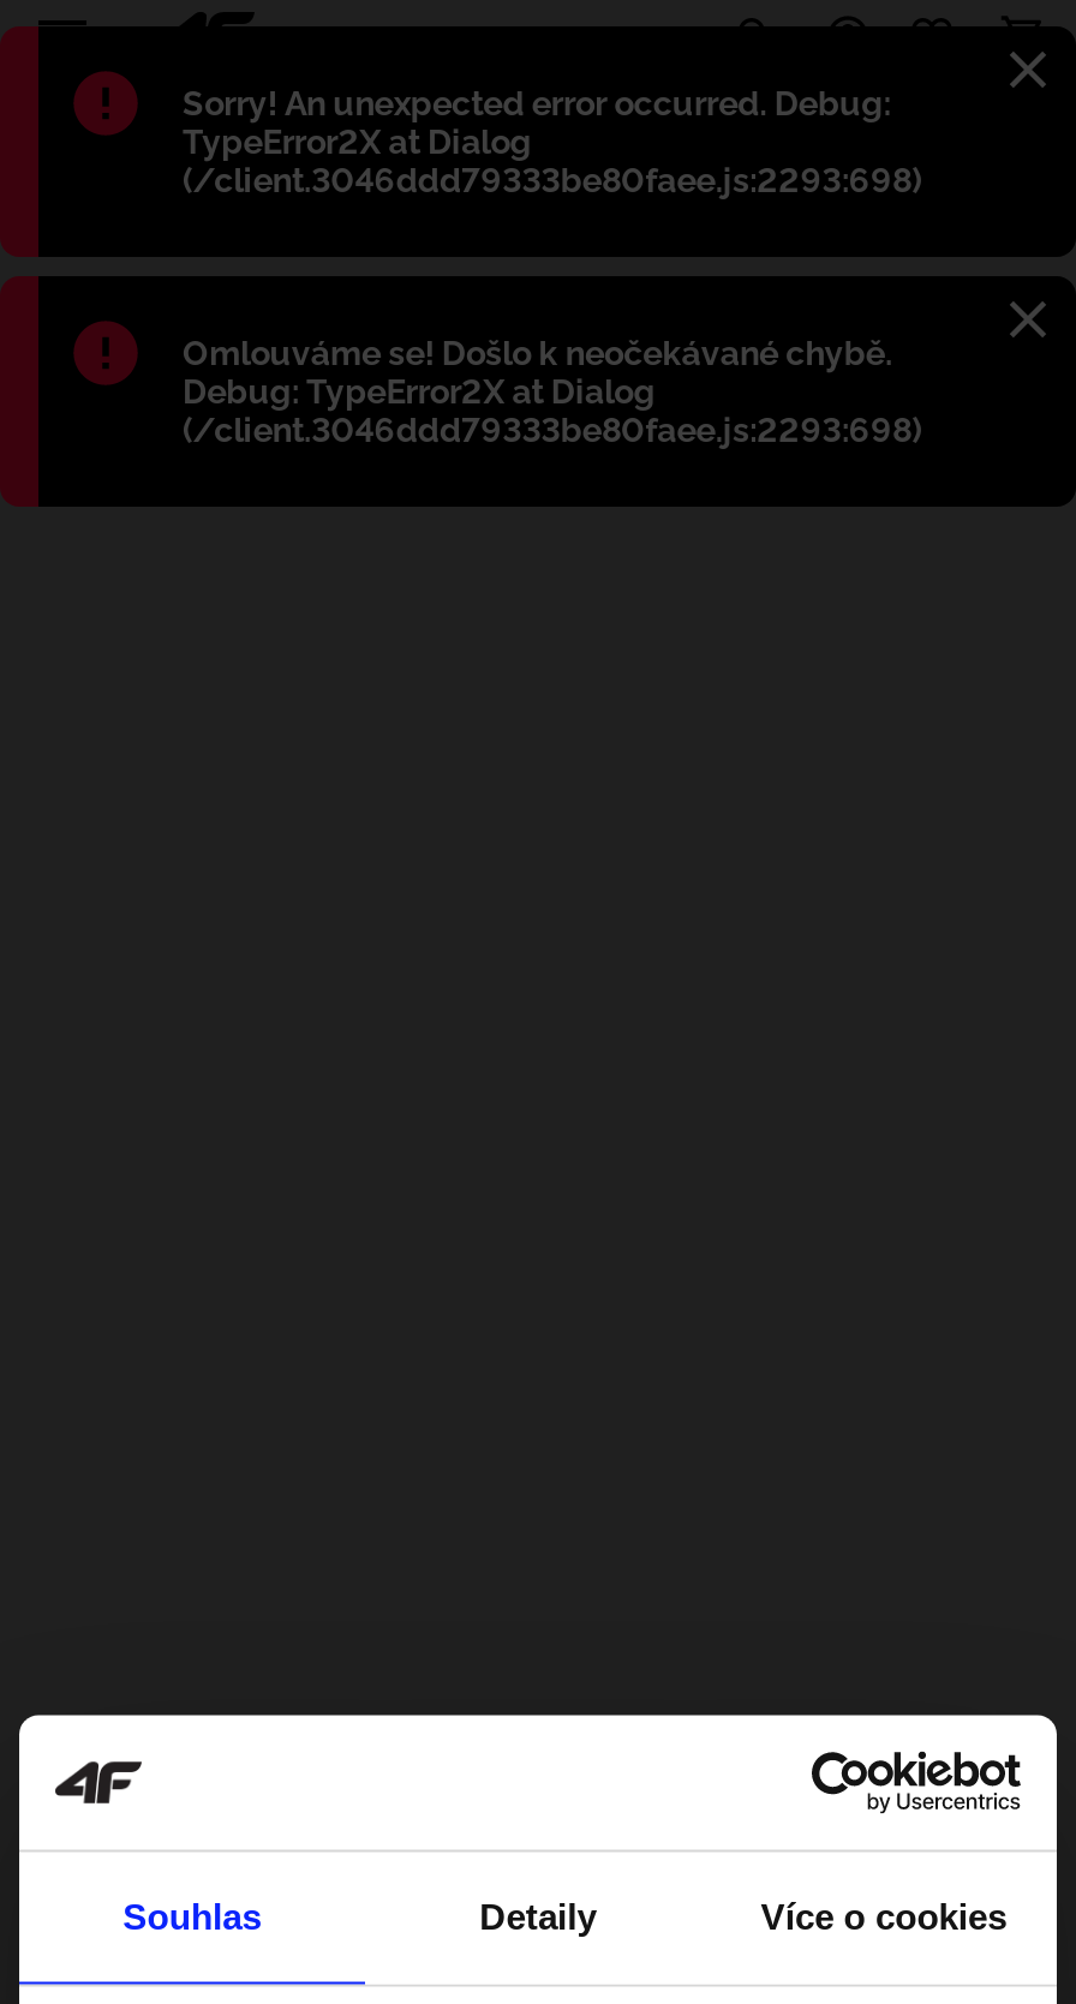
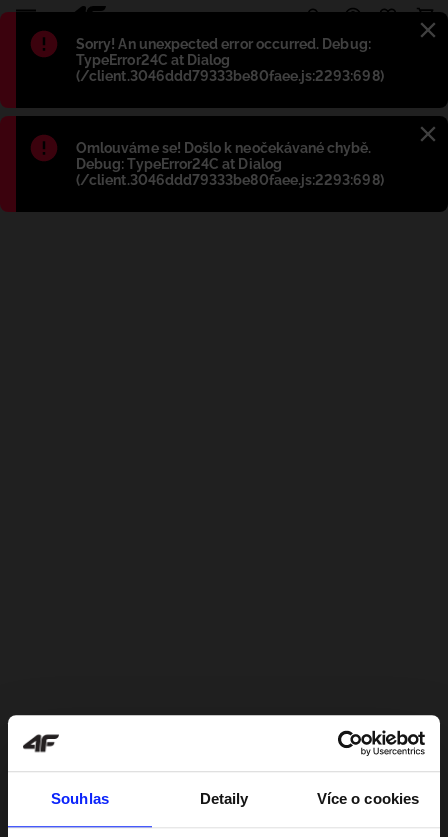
[183,122,532,161] TypeError2X at Dialog -> [76,52,230,68] TypeError24C at Dialog
[183,372,655,411] Debug: TypeError2X at Dialog -> [76,156,282,172] Debug: TypeError24C at Dialog

